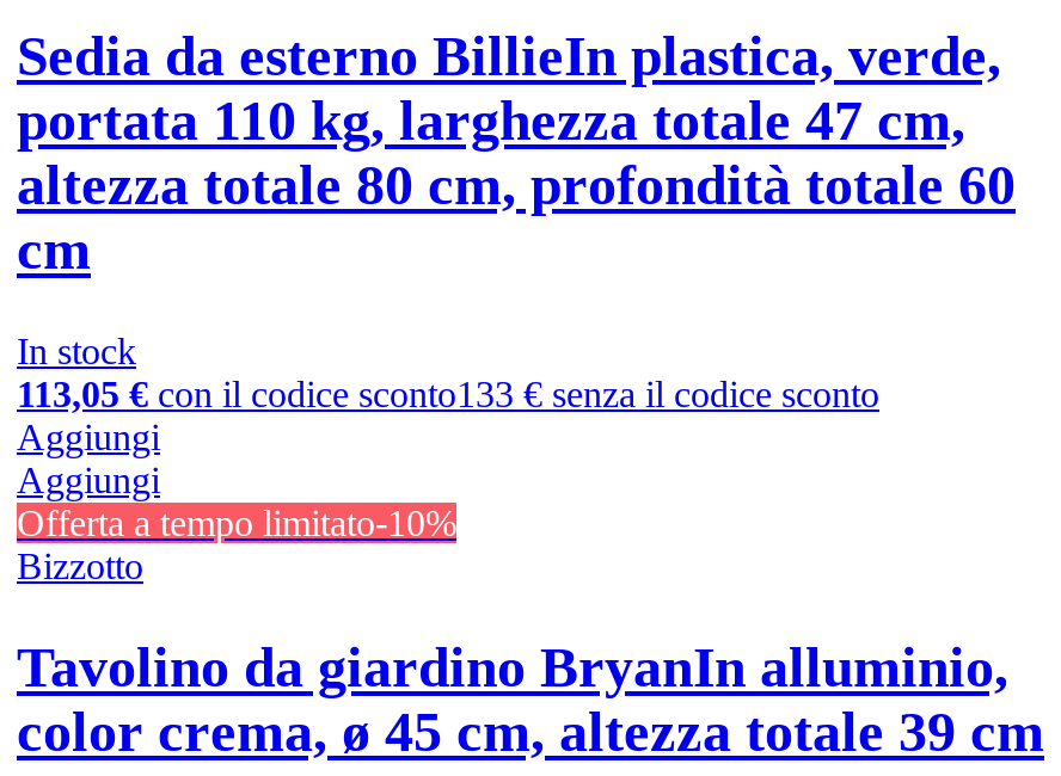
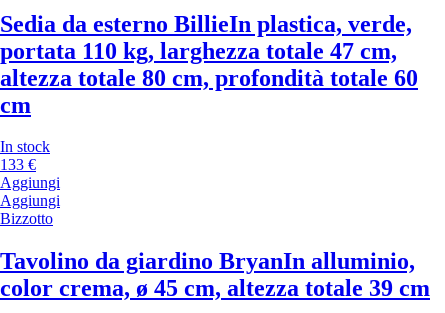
[17,373,879,414] 113,05 €con il codice sconto133 € senza il codice sconto -> [0,156,36,173] 133 €
[17,502,456,543] Offerta a tempo limitato-10% -> none

